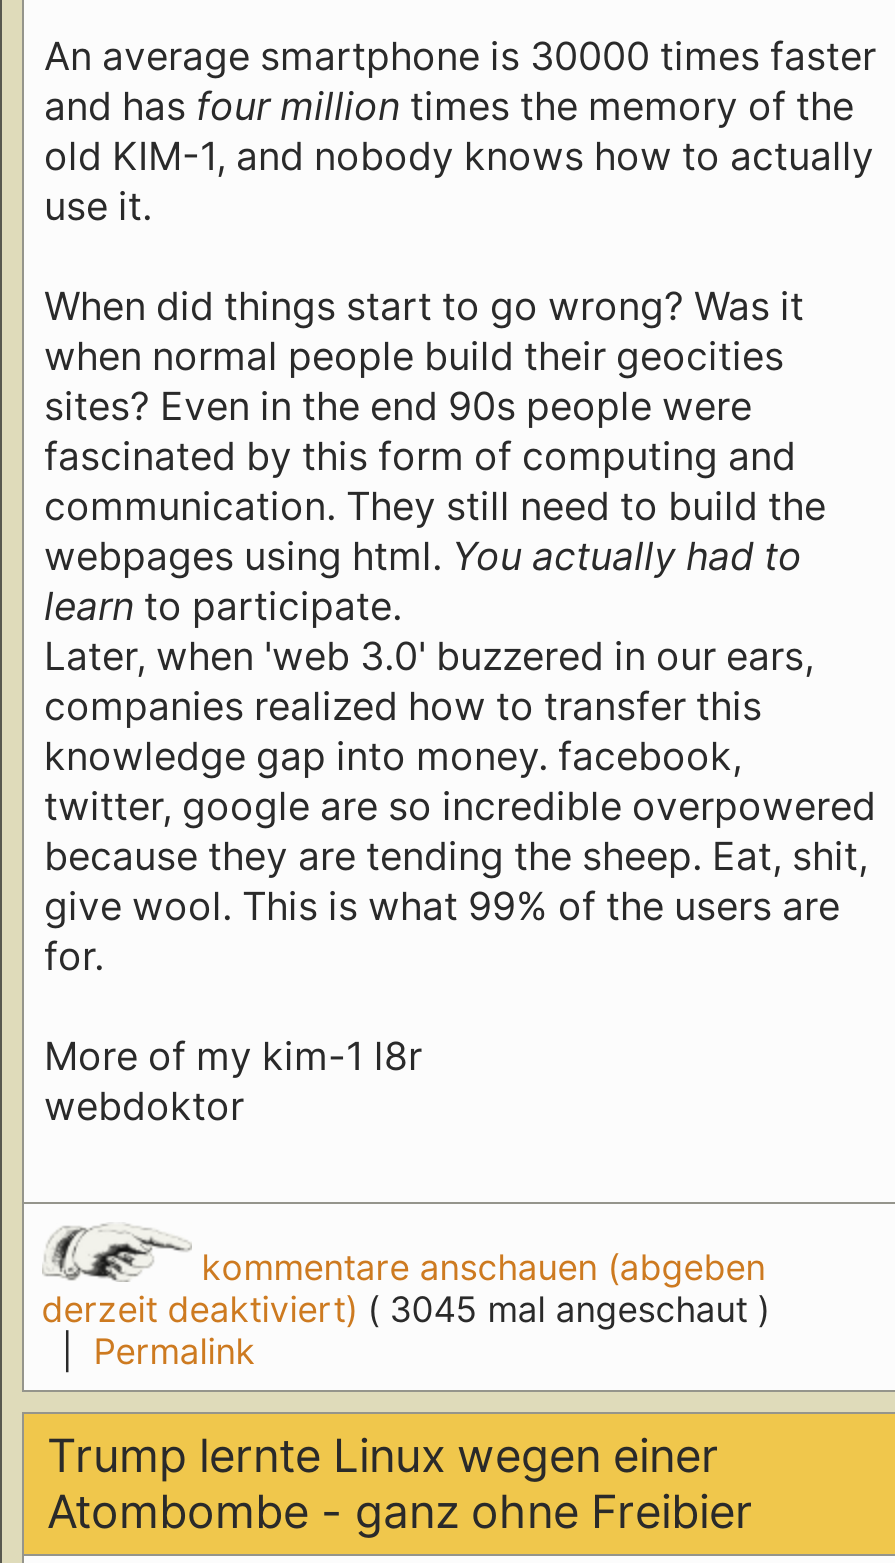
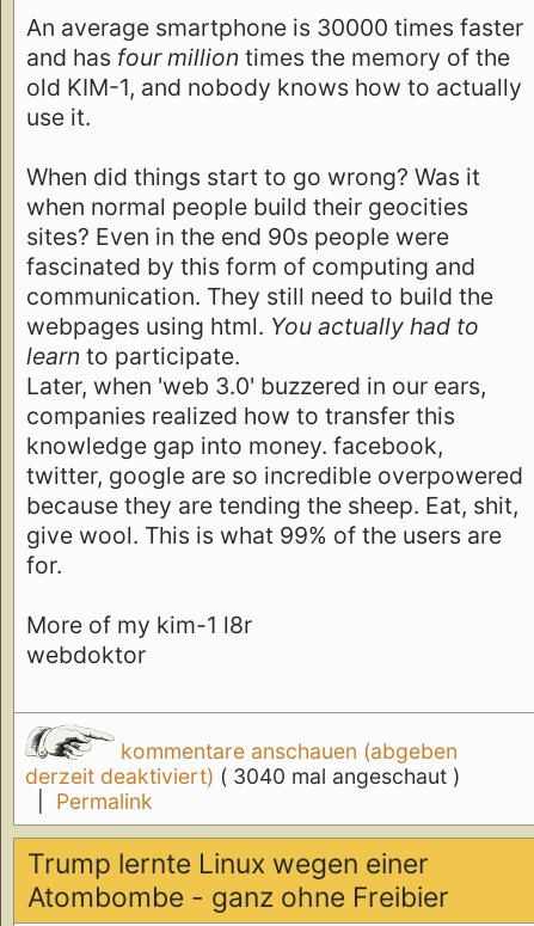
[42,1289,770,1331] derzeit deaktiviert) ( 3045 mal angeschaut ) -> [25,764,460,789] derzeit deaktiviert) ( 3040 mal angeschaut )

